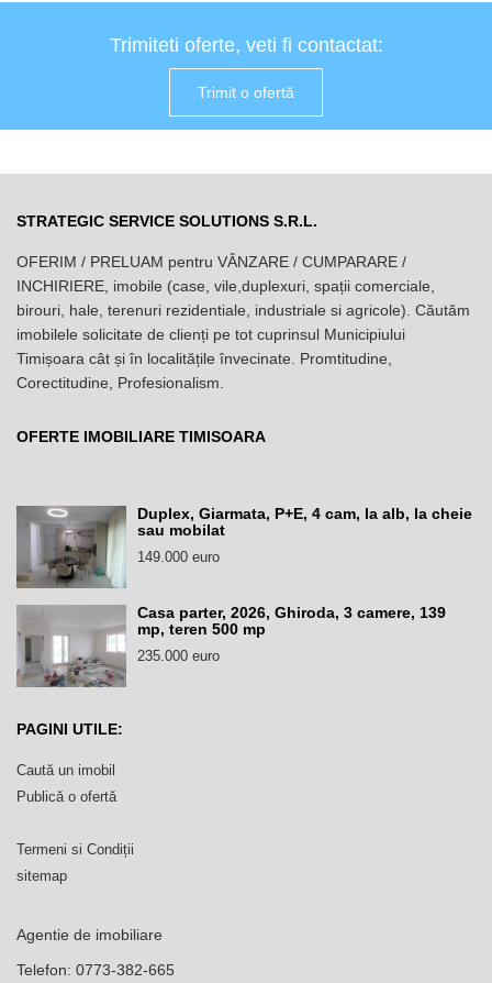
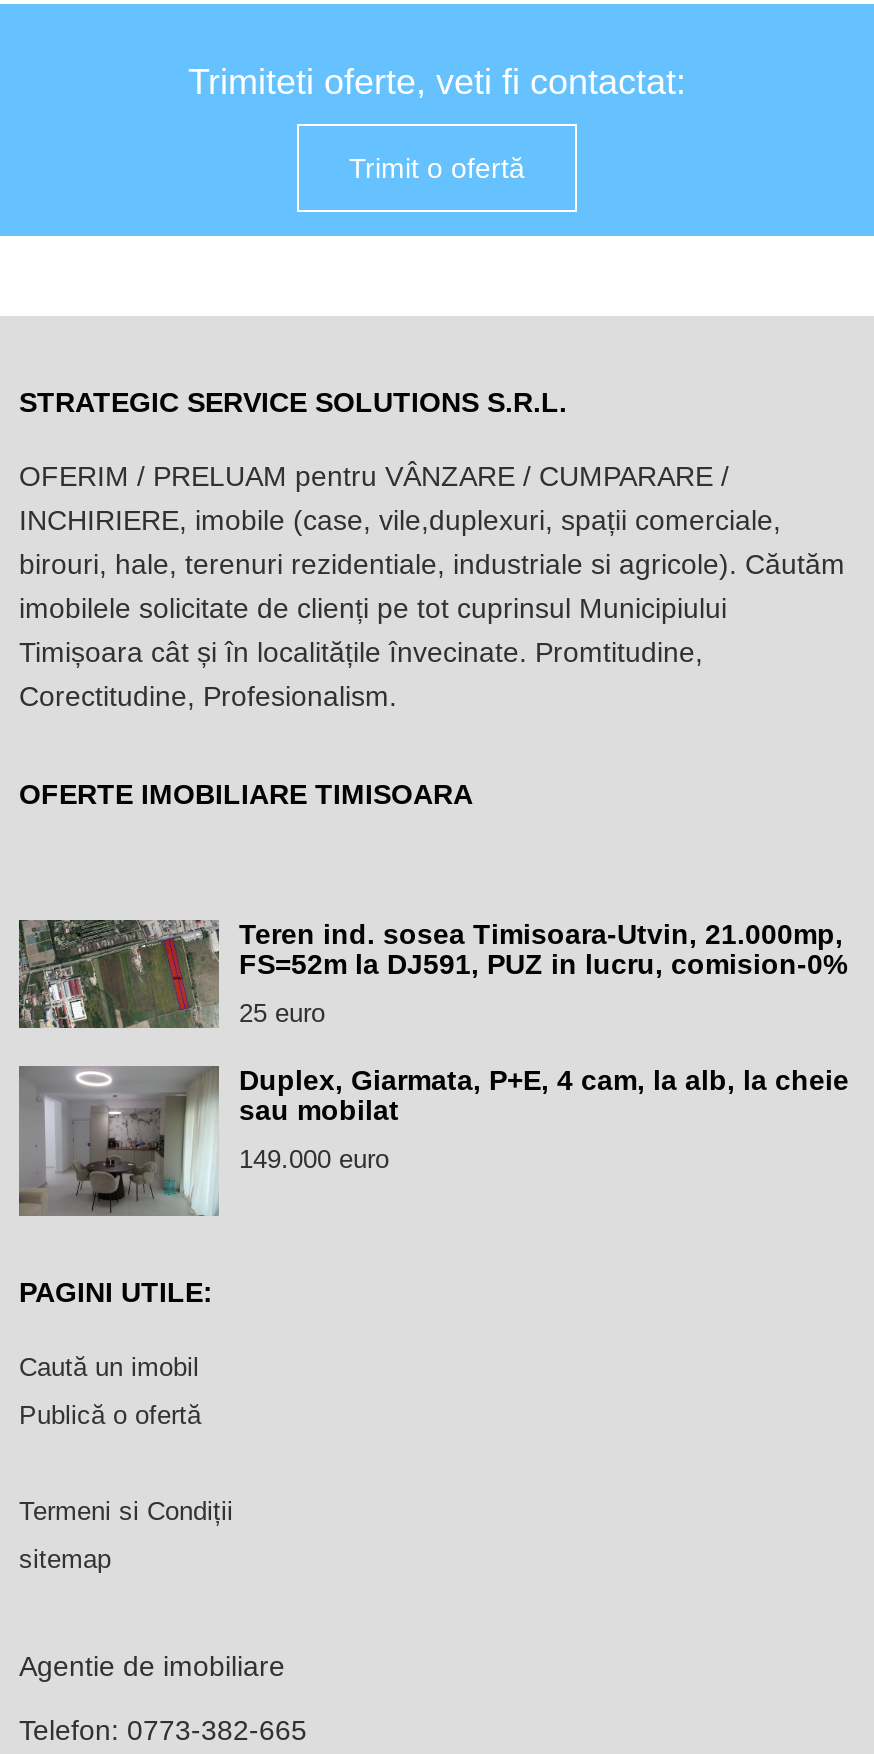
none -> [17,918,847,1030] [image] | Teren ind. sosea Timisoara-Utvin, 21.000mp, | FS=52m la DJ591, PUZ in lucru, comision-0% | 25 euro
moved [15,505,472,589] -> [17,1064,849,1218]: [image] | Duplex, Giarmata, P+E, 4 cam, la alb, la cheie | sau mobilat | 149.000 euro
[18,604,446,687] [image] | Casa parter, 2026, Ghiroda, 3 camere, 139 | mp, teren 500 mp | 235.000 euro -> none

